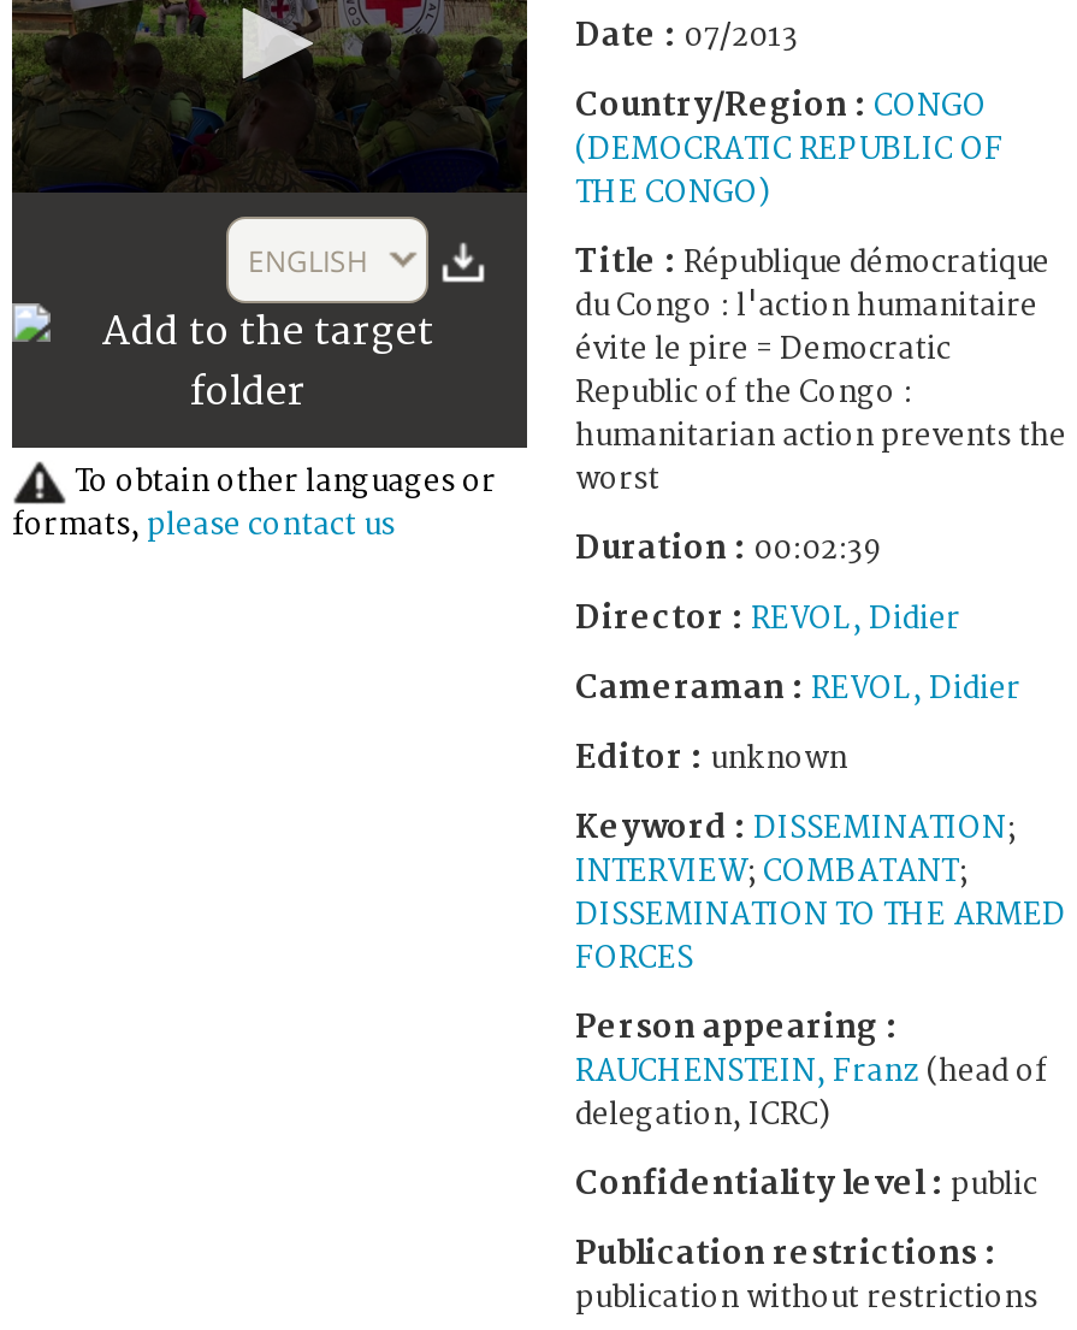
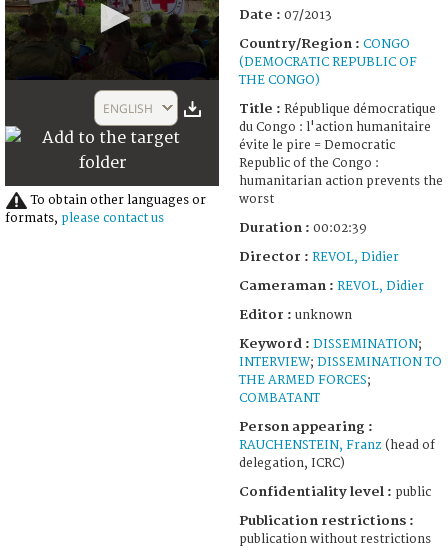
[575,854,1066,977] INTERVIEW; COMBATANT; | DISSEMINATION TO THE ARMED | FORCES -> [239,355,442,406] INTERVIEW; DISSEMINATION TO | THE ARMED FORCES; | COMBATANT

